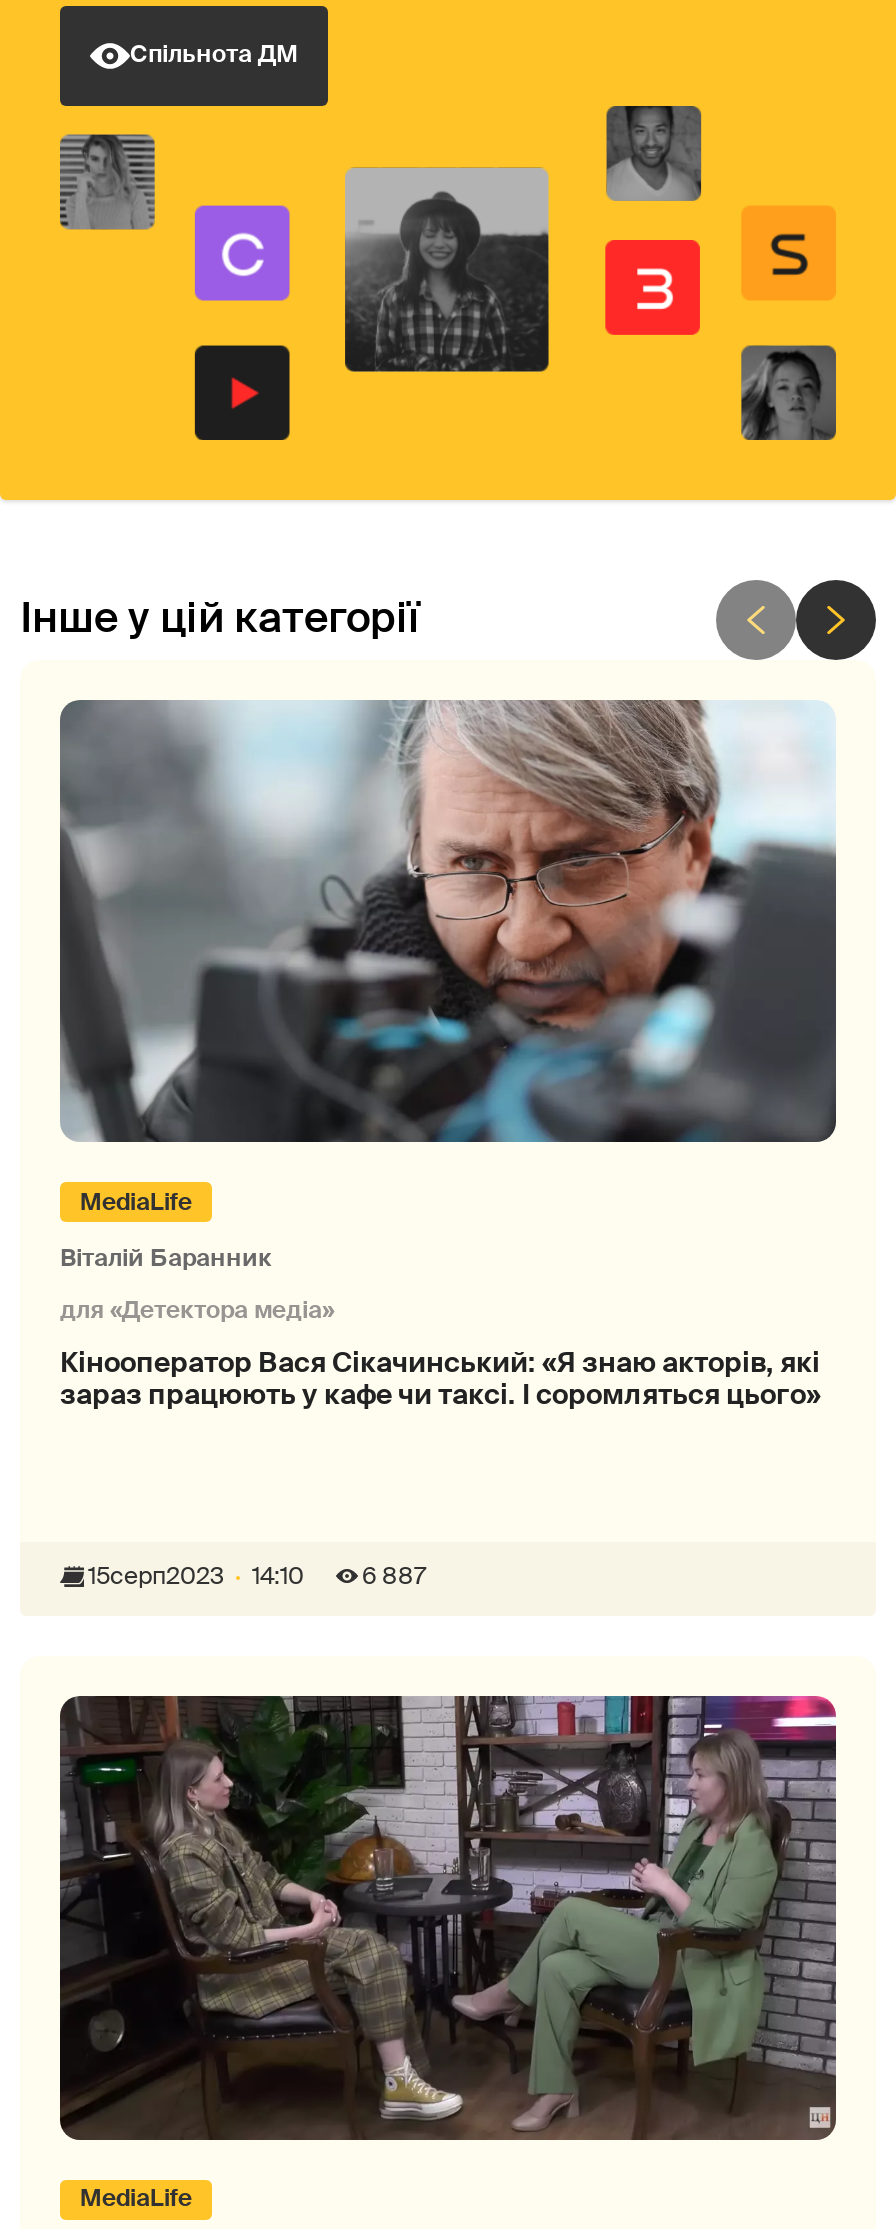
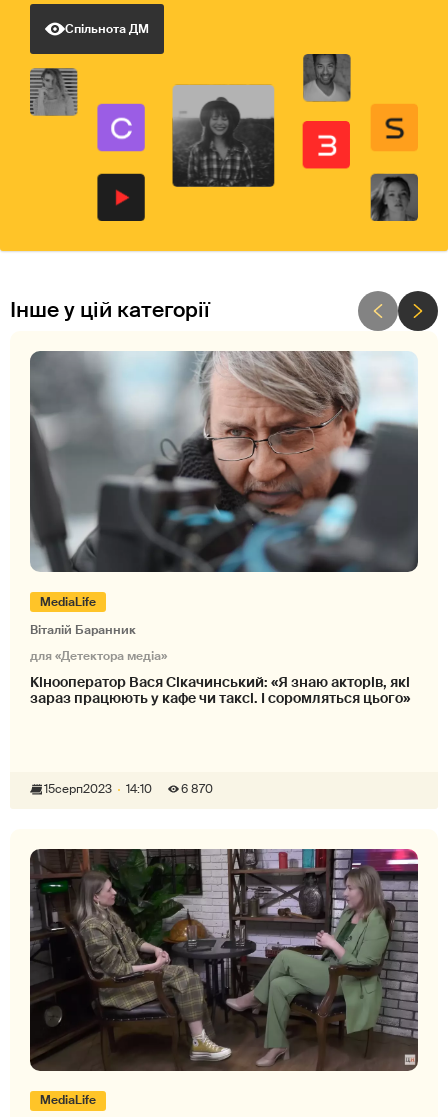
[88,1561,426,1593] 15серп2023 14:10 6 887 -> [44,781,213,797] 15серп2023 14:10 6 870

